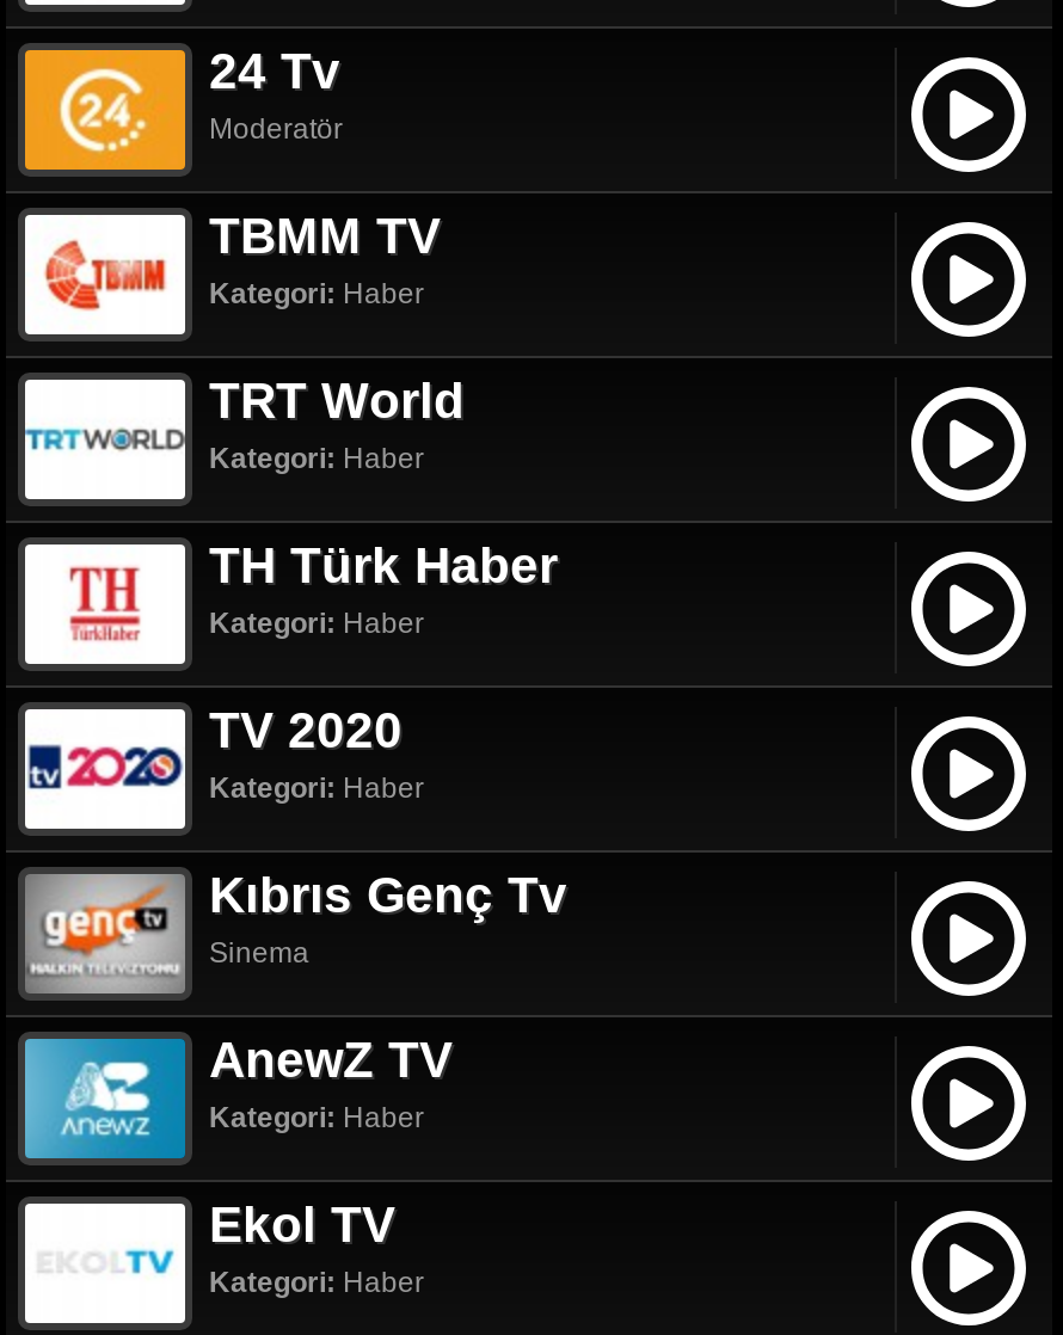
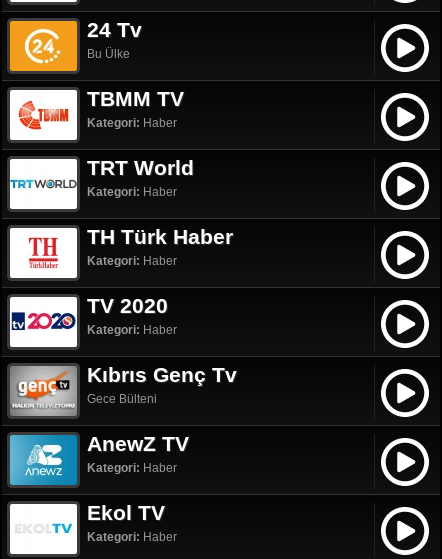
[209,112,343,146] Moderatör -> [87,47,130,61] Bu Ülke
[209,936,309,970] Sinema -> [87,392,157,406] Gece Bülteni

